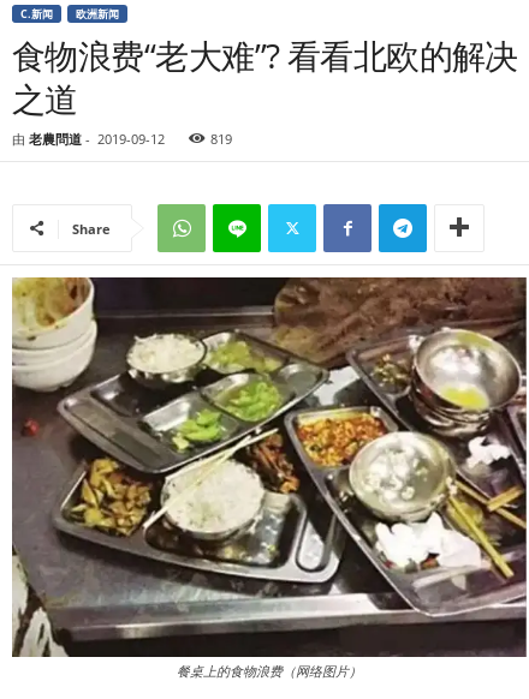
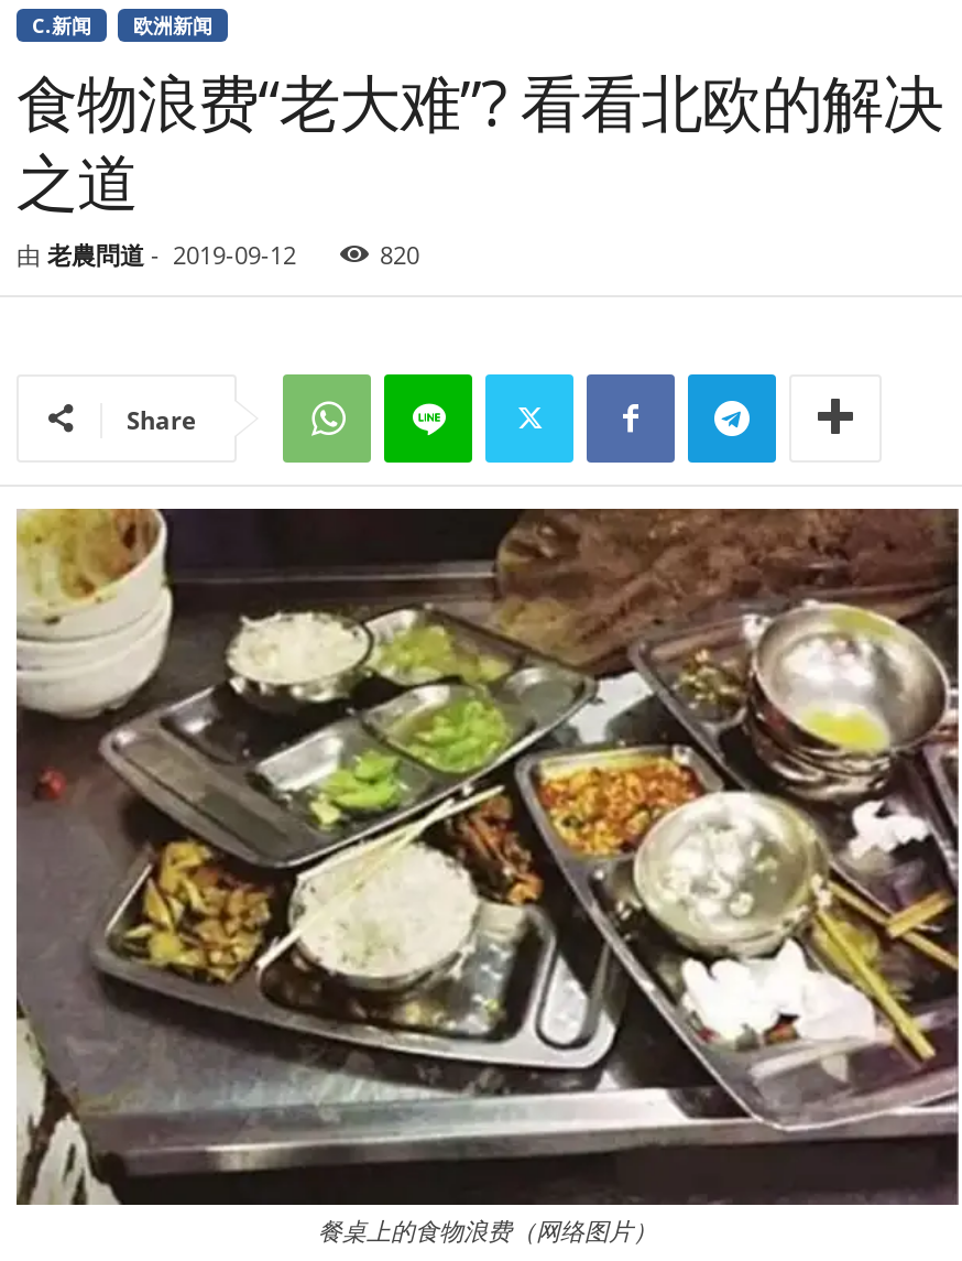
[210,130,232,148] 819 -> [380,238,419,271] 820

